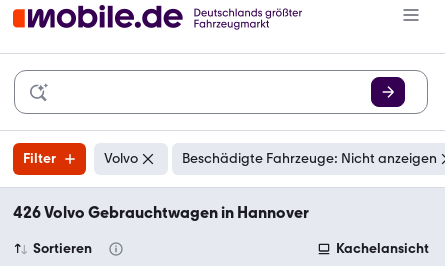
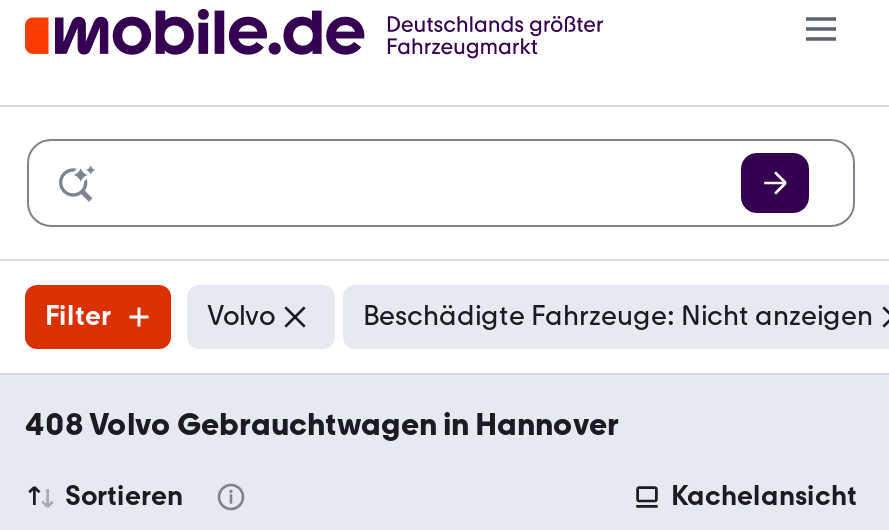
[13,203,309,222] 426 Volvo Gebrauchtwagen in Hannover -> [25,405,619,443] 408 Volvo Gebrauchtwagen in Hannover

